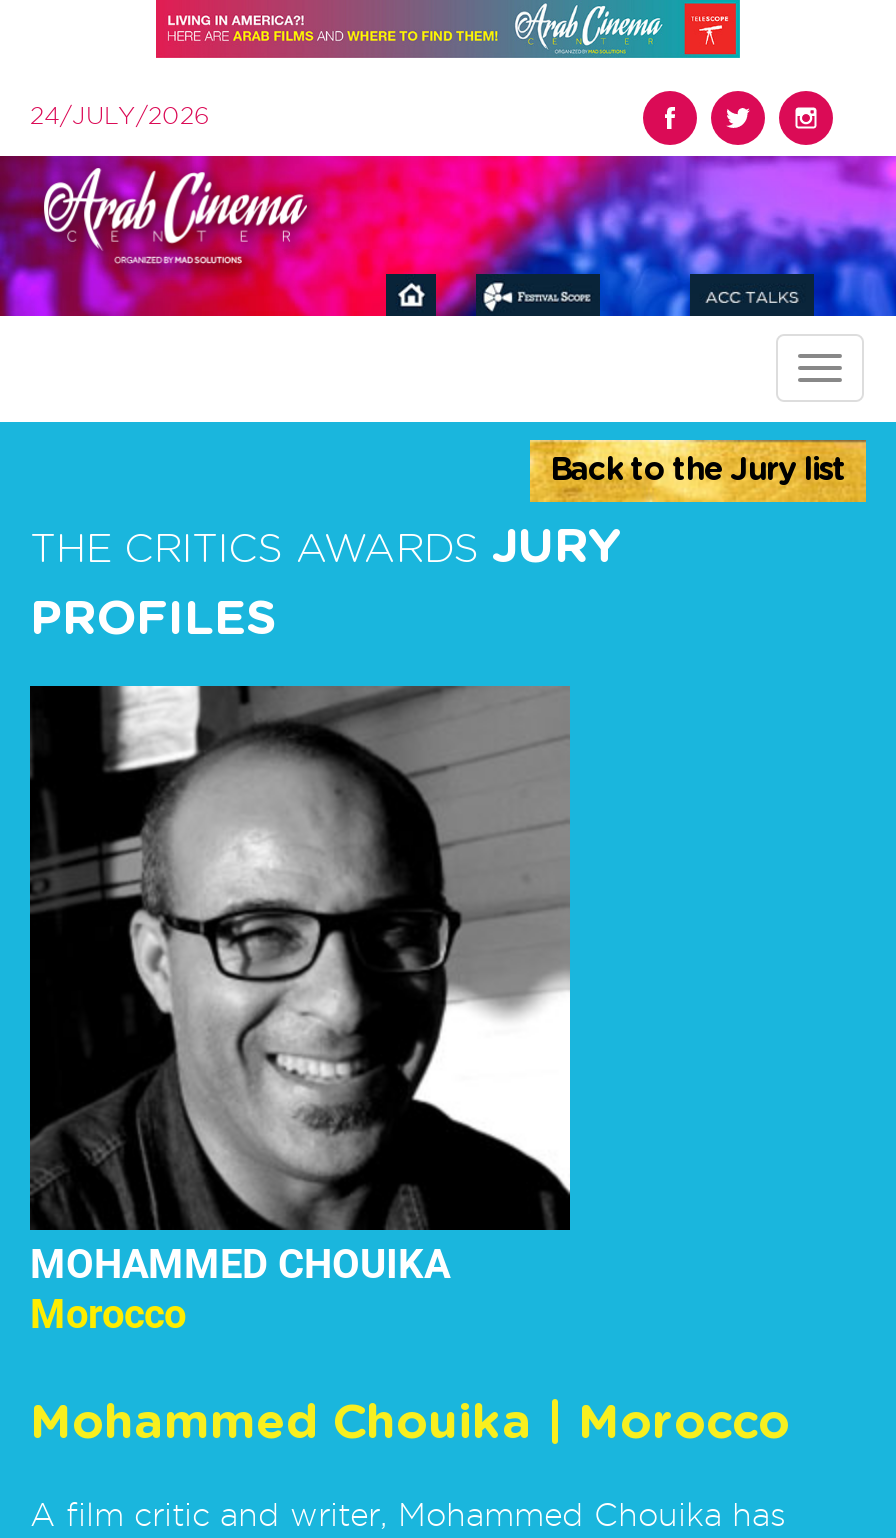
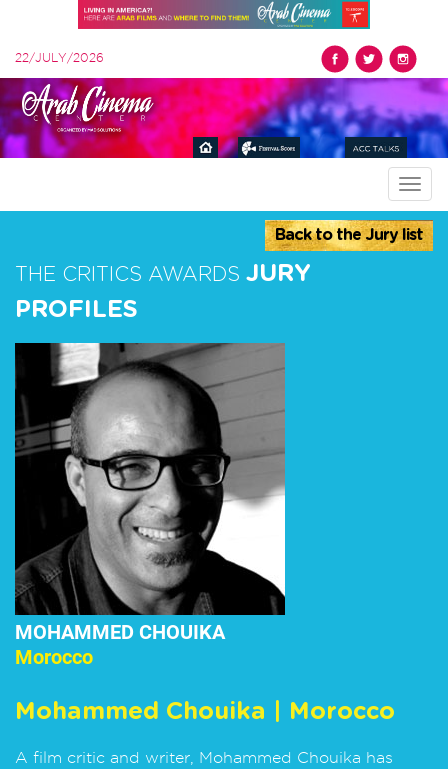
[30,102,210,128] 24/JULY/2026 -> [15,51,104,64] 22/JULY/2026

